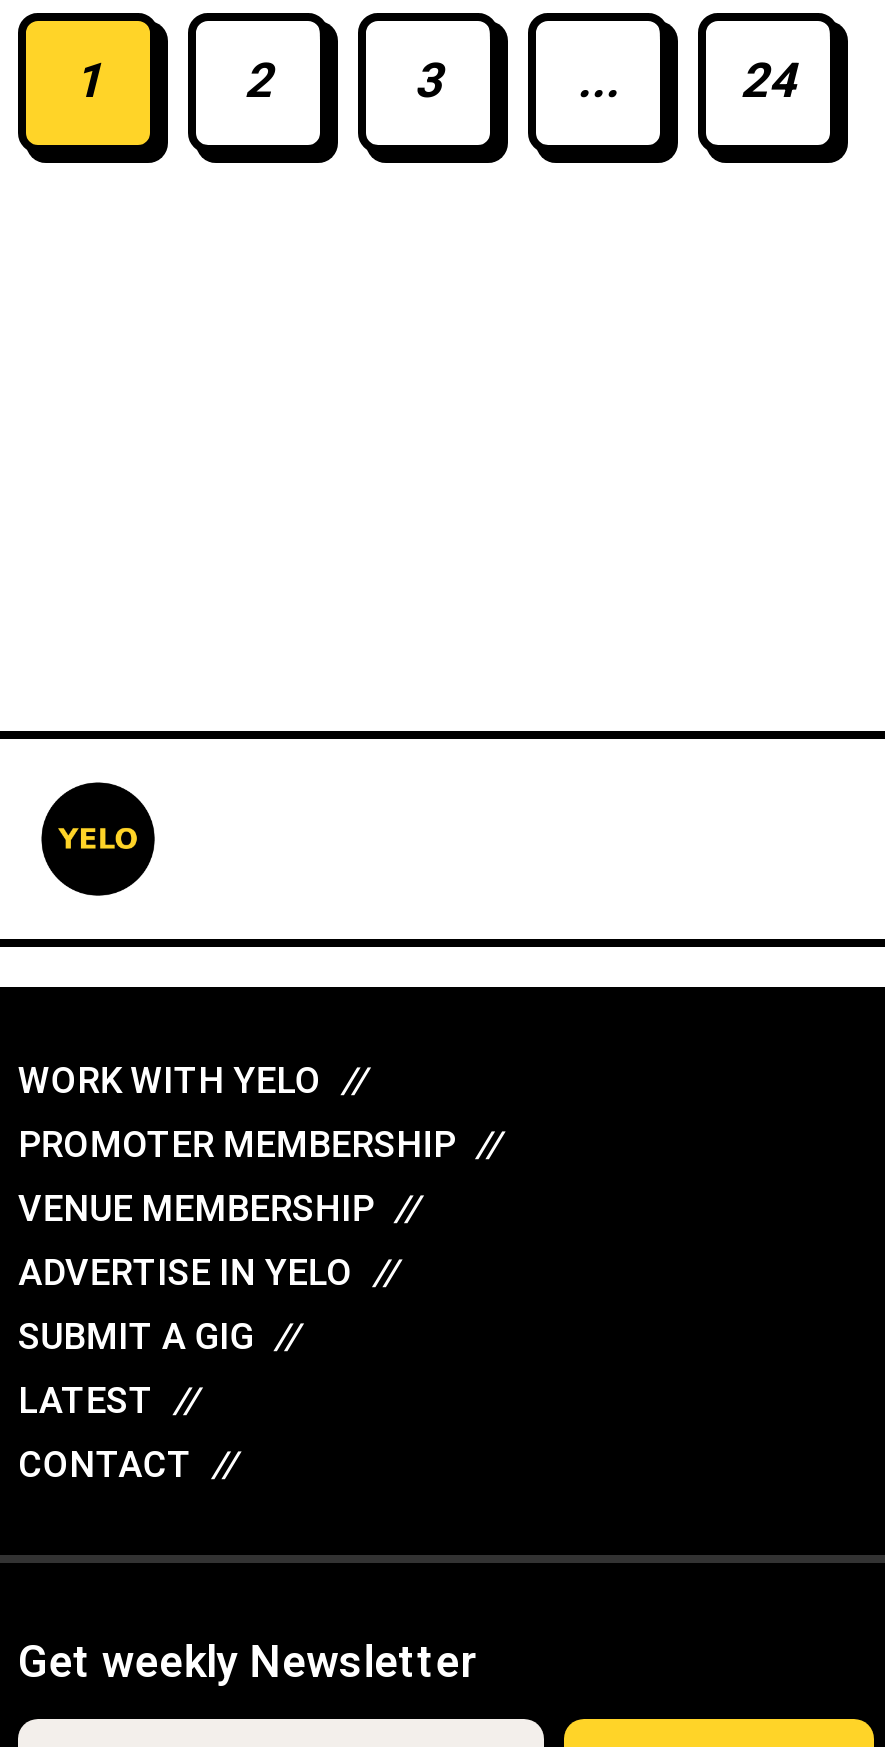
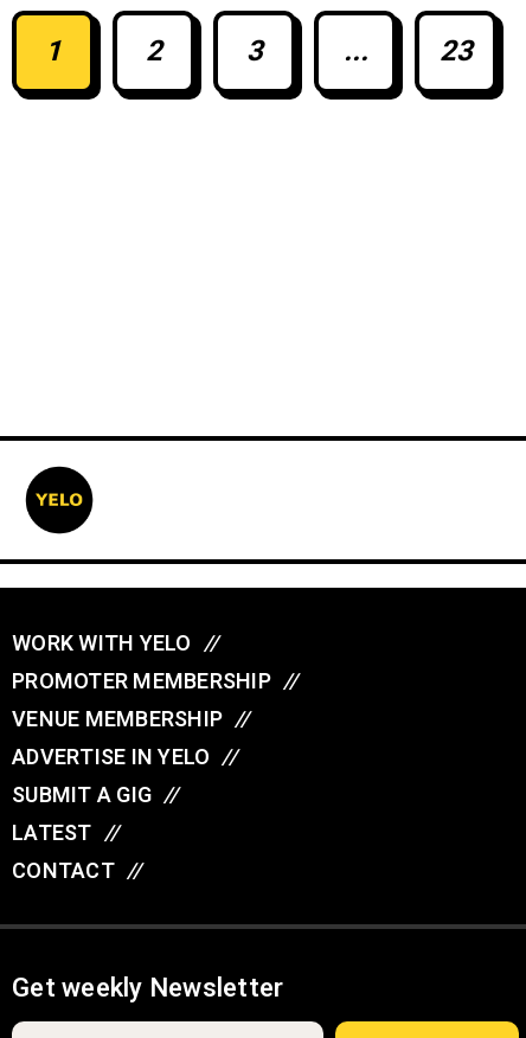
[740,48,796,118] 24 -> [440,31,473,73] 23

